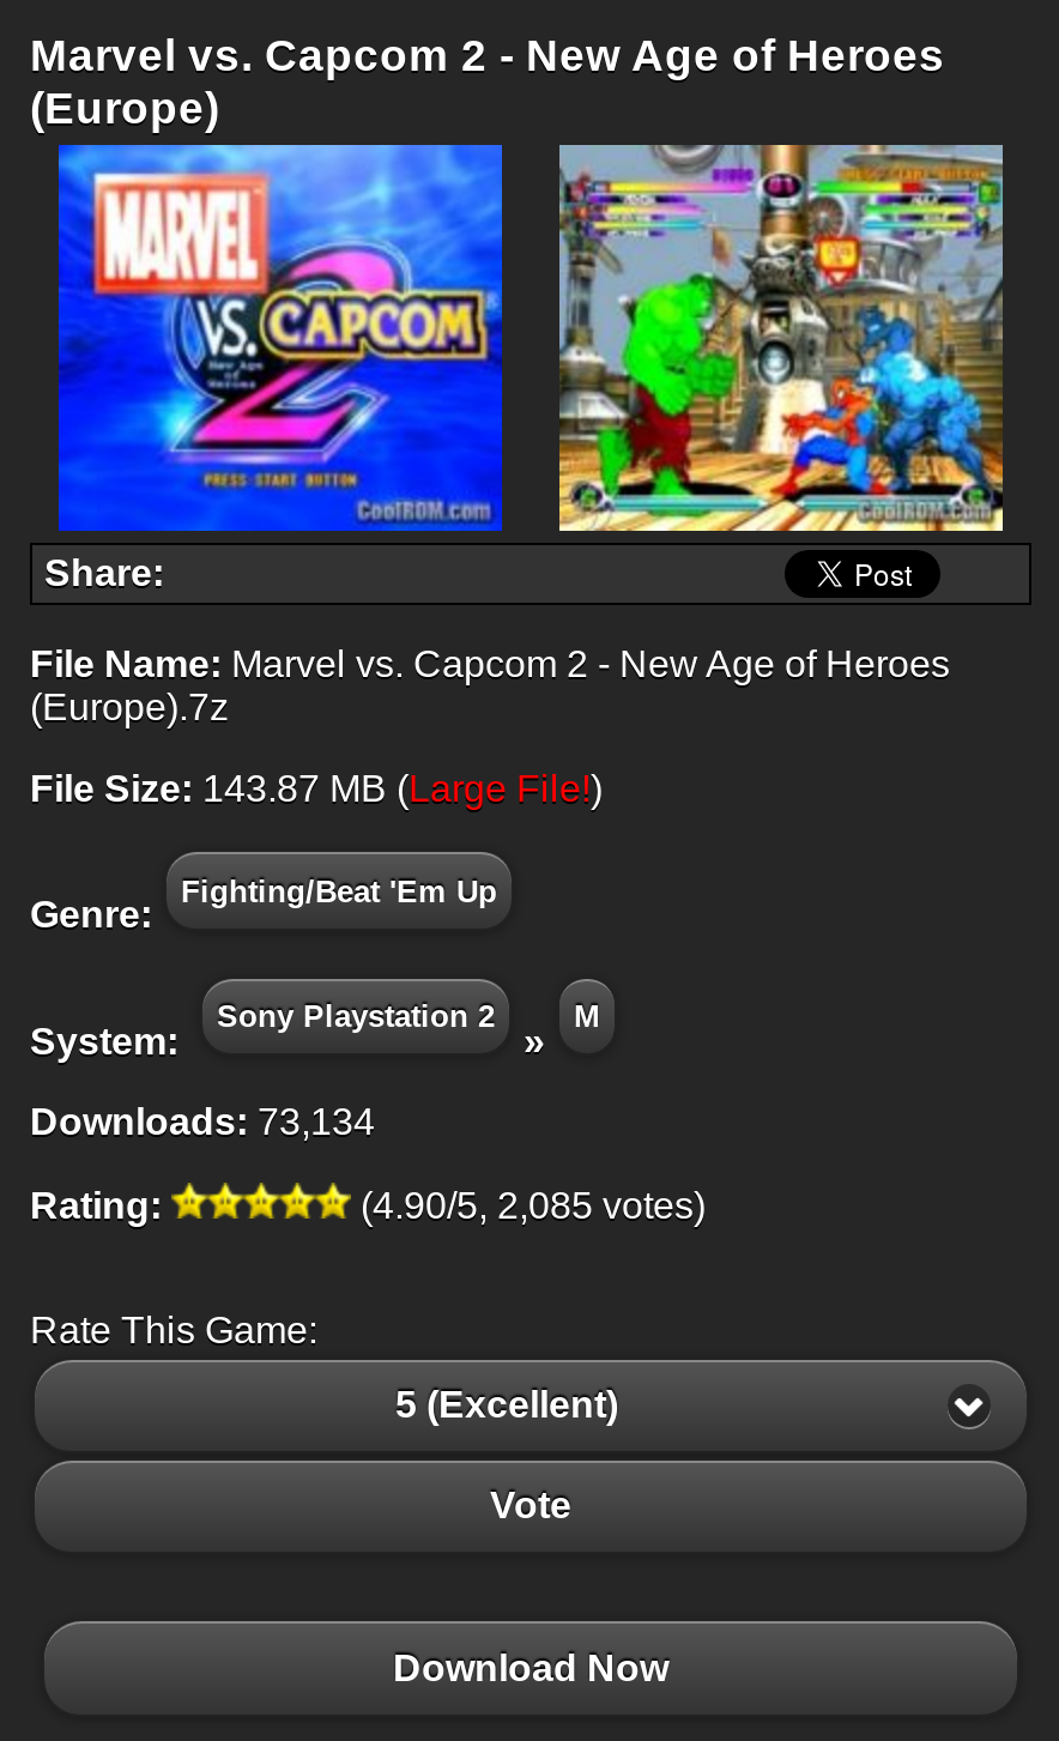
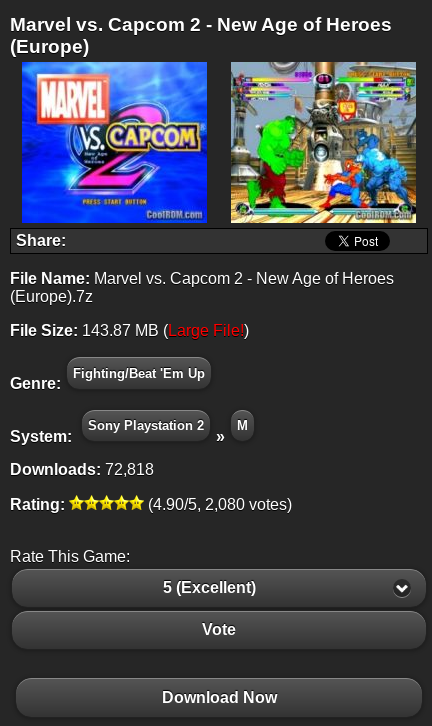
[30,1102,375,1142] Downloads: 73,134 -> [10,461,154,478] Downloads: 72,818
[351,1186,706,1226] (4.90/5, 2,085 votes) -> [144,496,292,513] (4.90/5, 2,080 votes)

